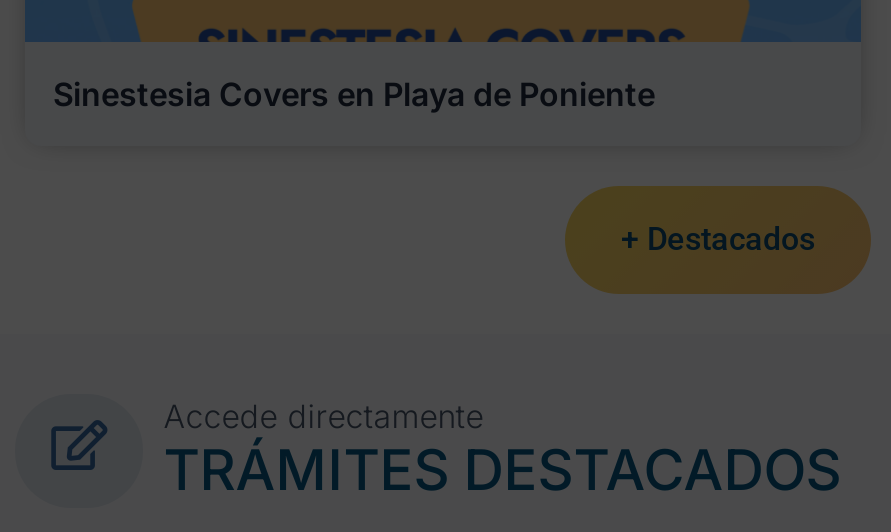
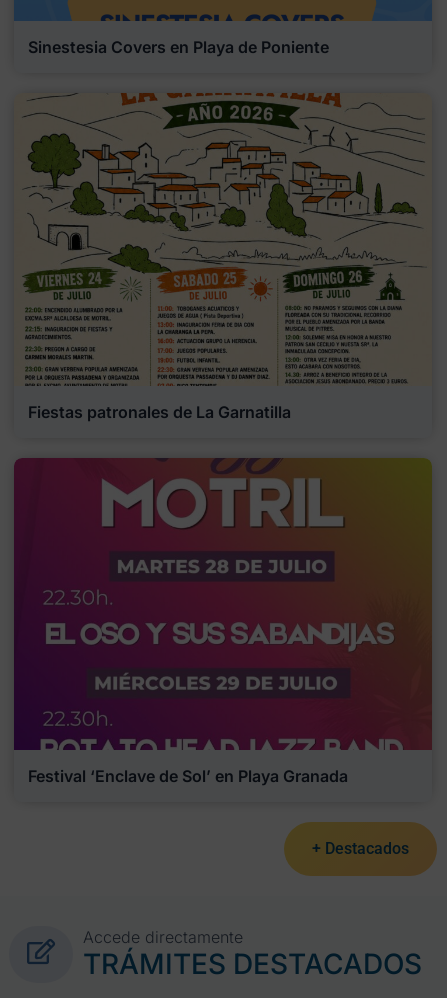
none -> [13,457,433,786] [image] | Festival ‘Enclave de Sol’ en Playa Granada
none -> [14,91,432,421] [image] | Fiestas patronales de La Garnatilla

